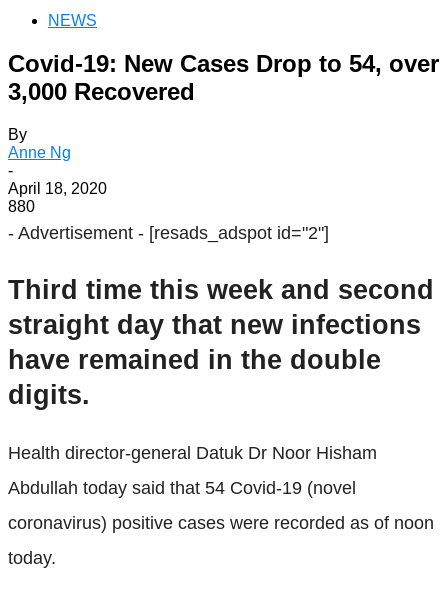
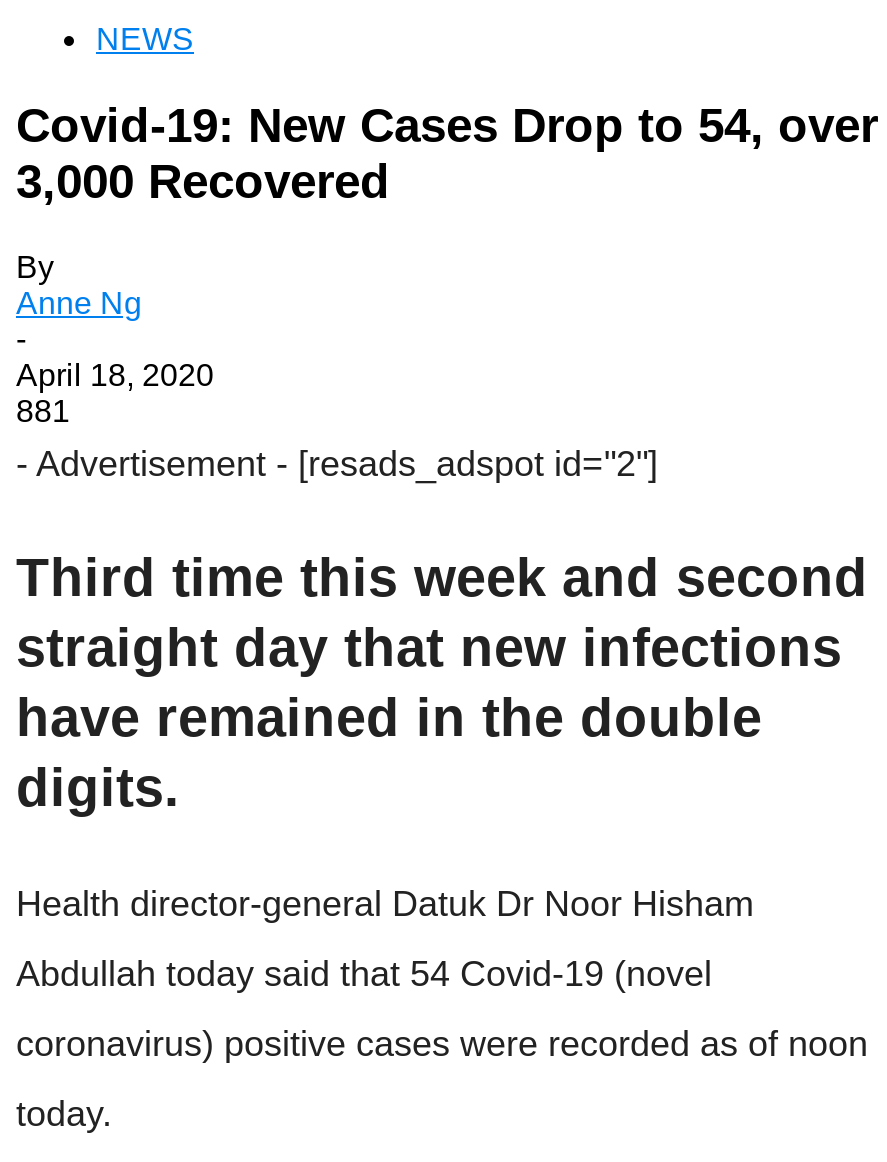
[8,198,35,215] 880 -> [16,394,70,428] 881

